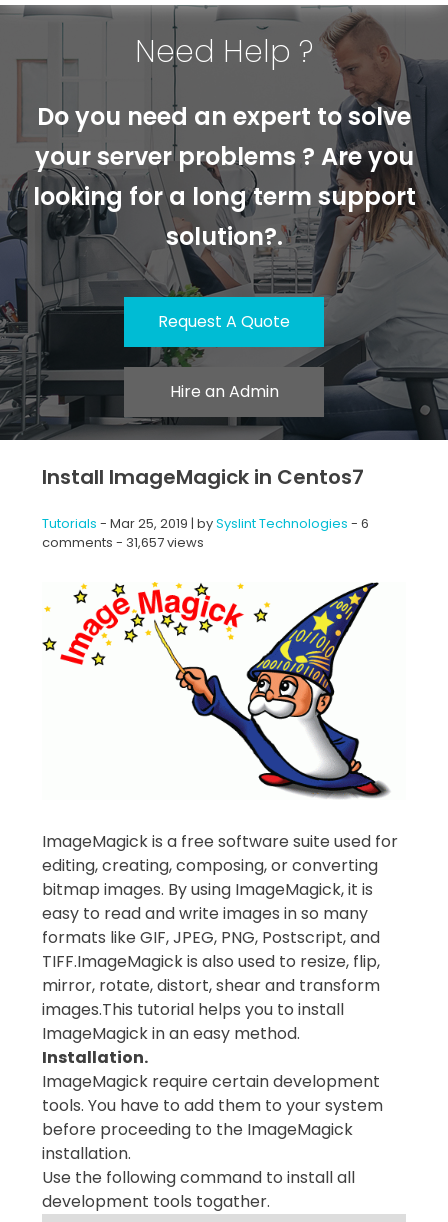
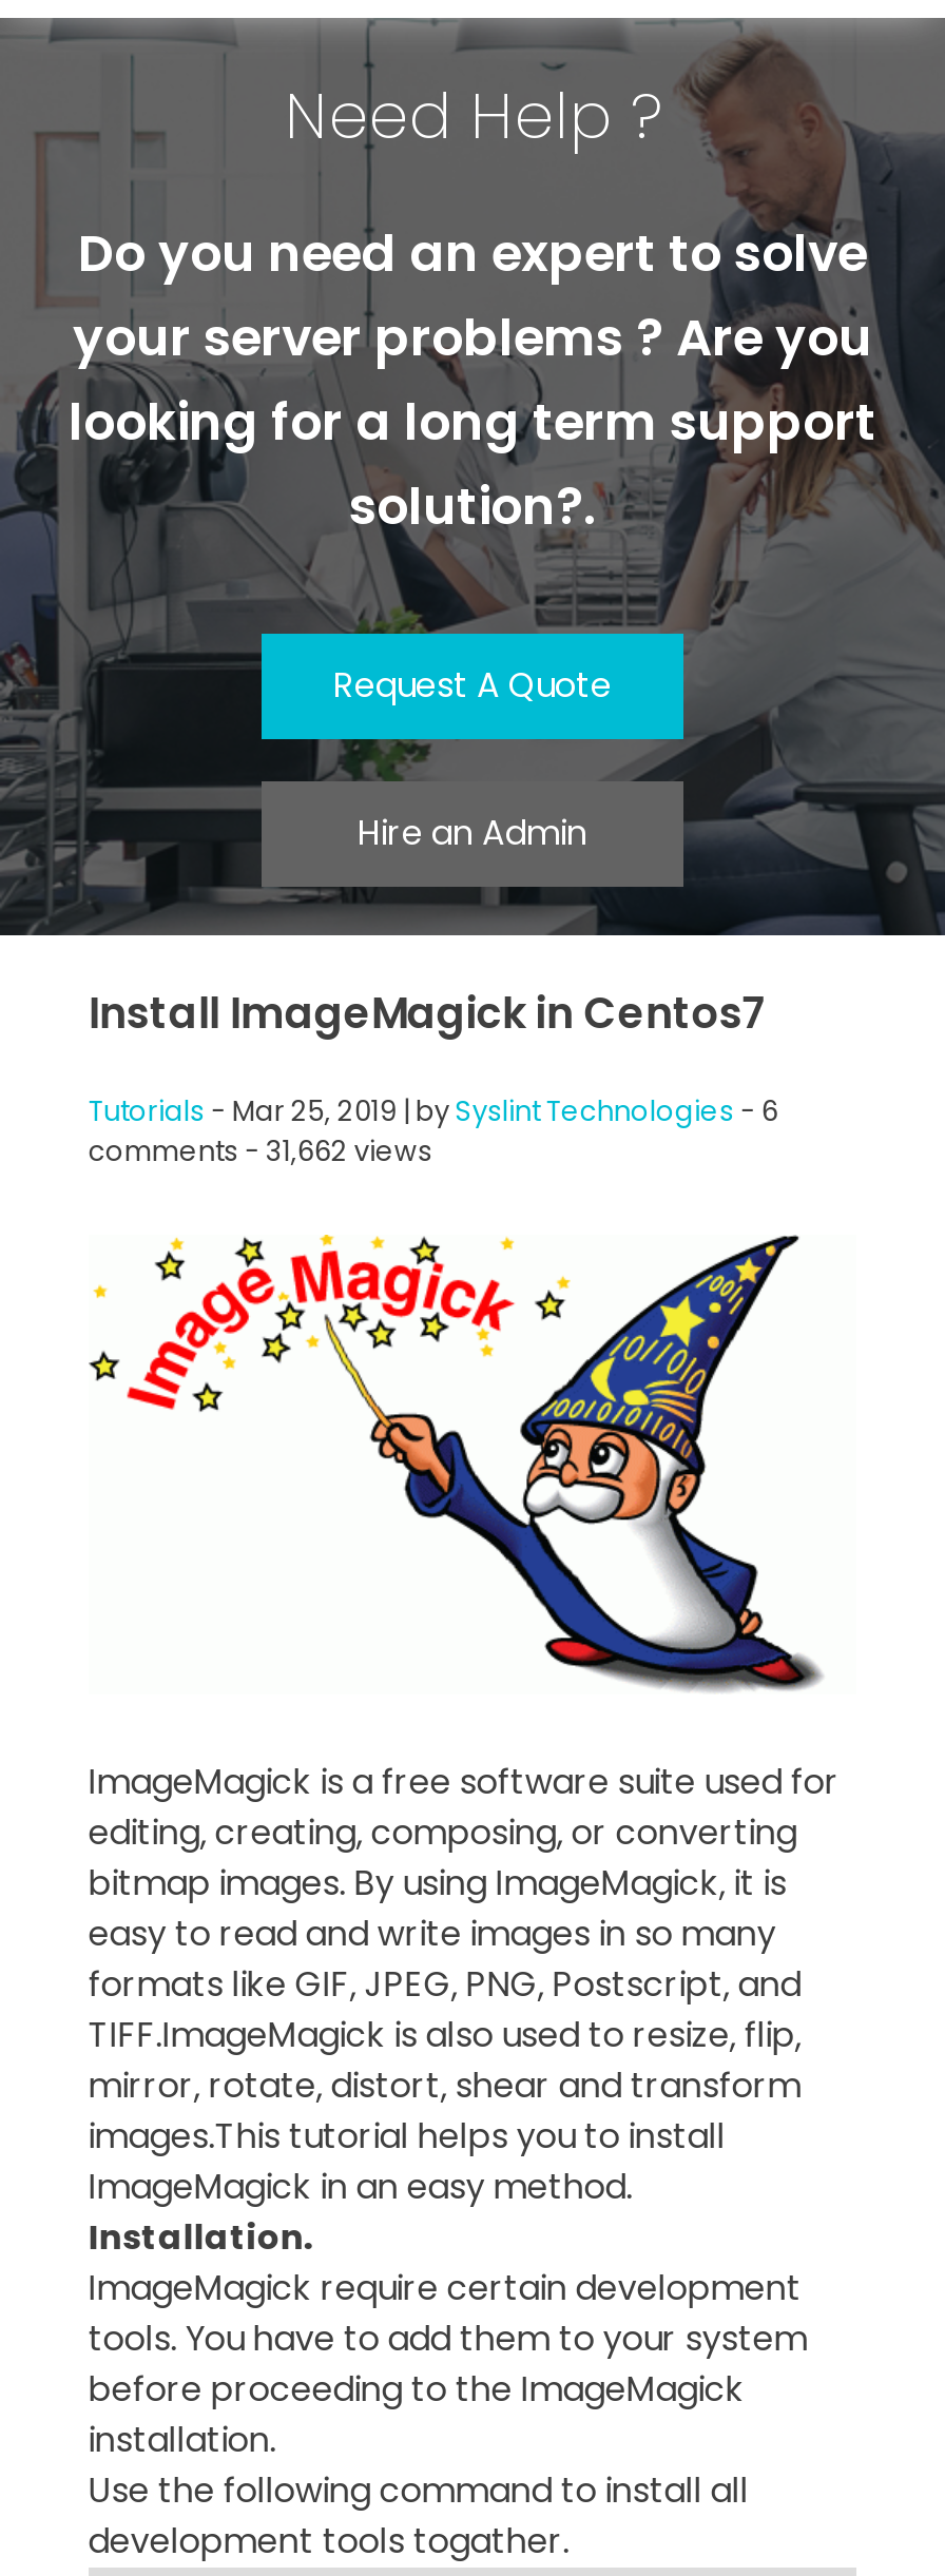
[42,533,204,552] comments - 31,657 views -> [88,1131,432,1171] comments - 31,662 views

